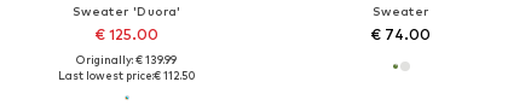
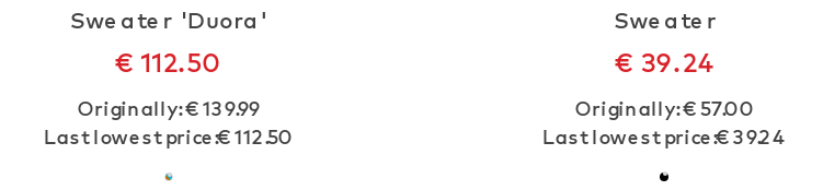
[95,26,159,44] € 125.00 -> [114,46,222,79] € 112.50
[370,26,431,44] € 74.00 -> [542,46,787,149] € 39.24 | Originally: € 57.00 | Last lowest price:€ 39.24

